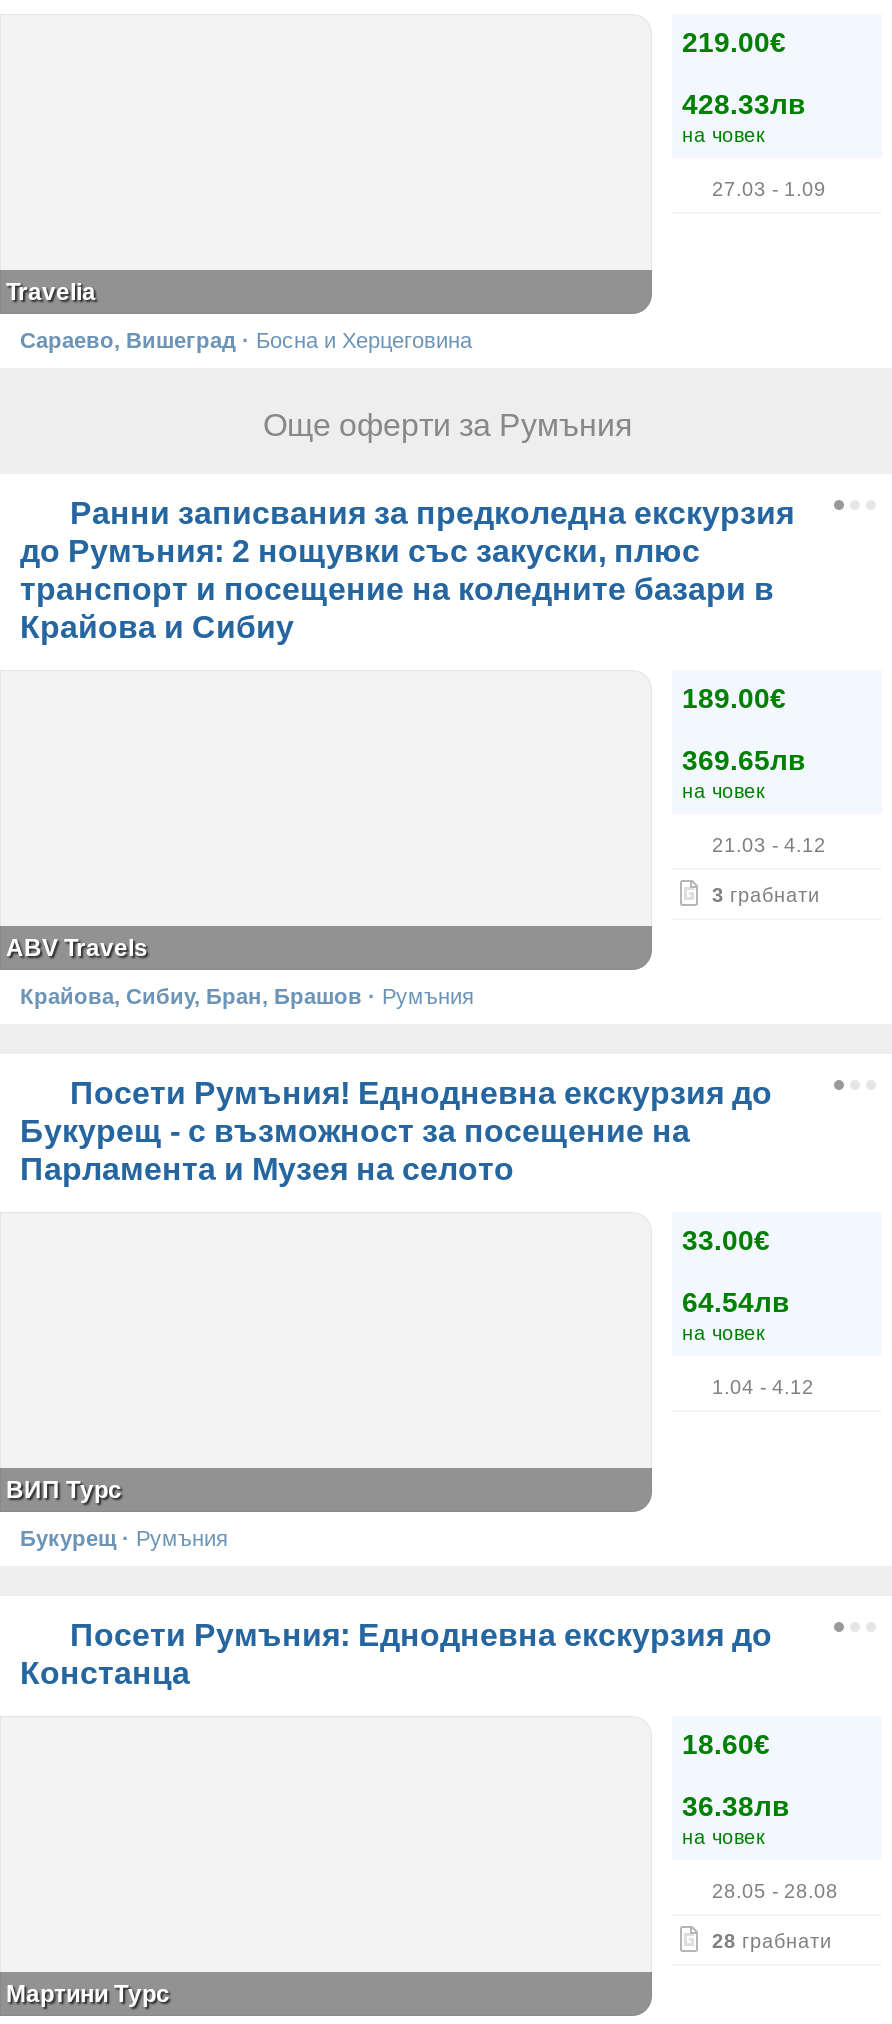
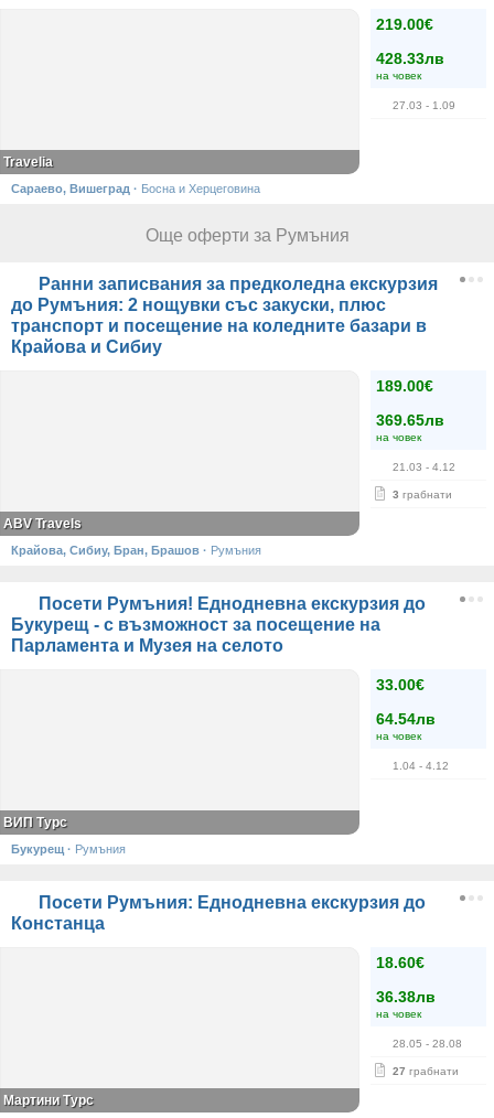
[712,1930,832,1952] 28 грабнати -> [393,1065,459,1077] 27 грабнати

